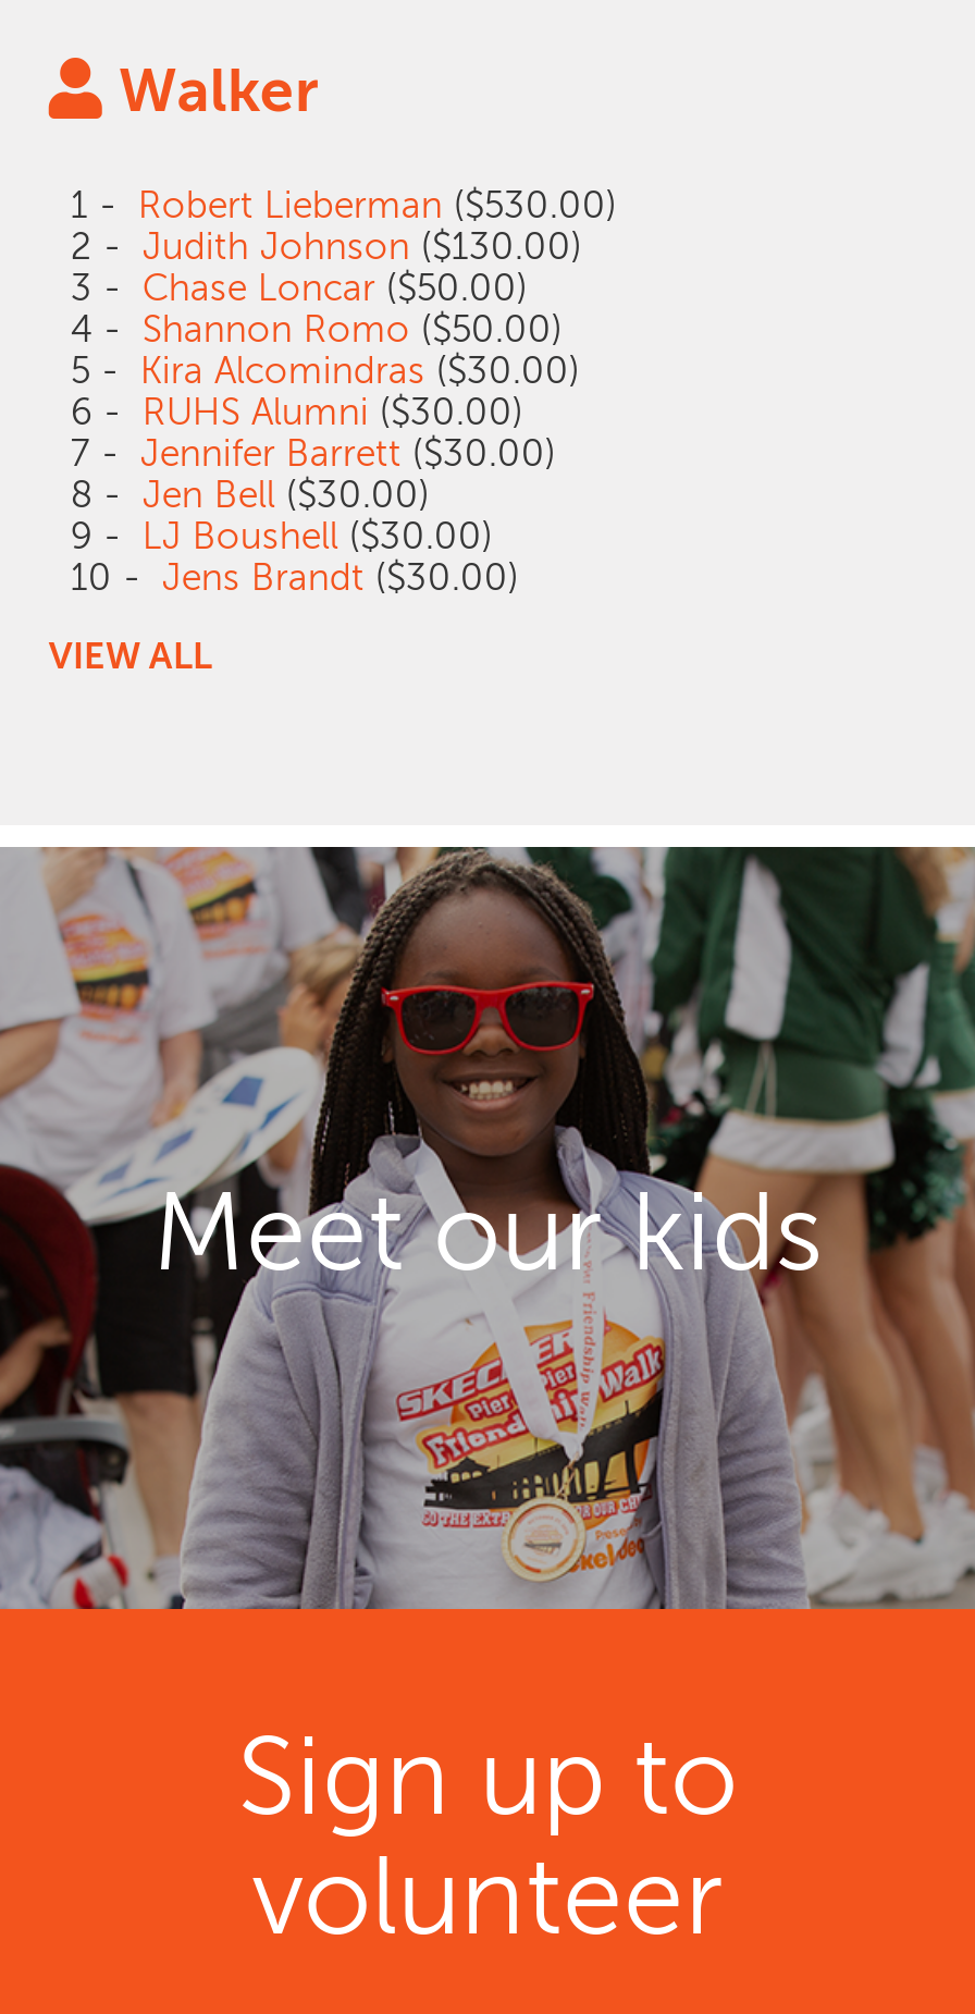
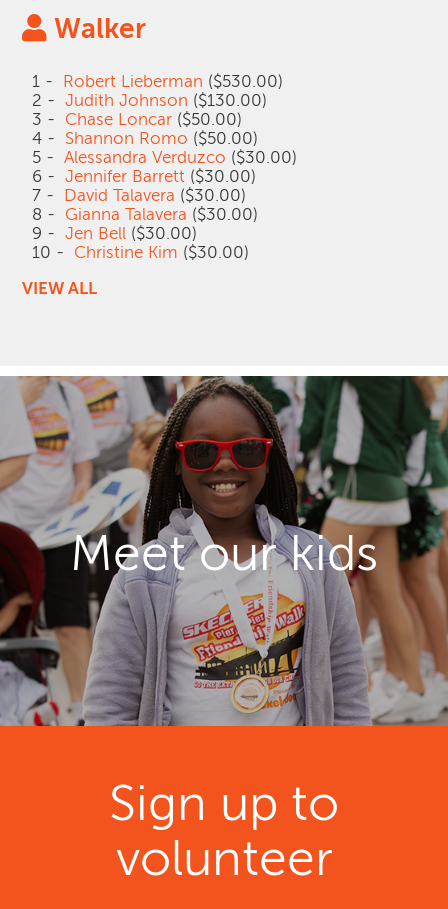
[49,351,580,599] 5 - Kira Alcomindras ($30.00) | 6 - RUHS Alumni ($30.00) | 7 - Jennifer Barrett ($30.00) | 8 - Jen Bell ($30.00) | 9 - LJ Boushell ($30.00) | 10 - Jens Brandt ($30.00) -> [22,148,297,262] 5 - Alessandra Verduzco ($30.00) | 6 - Jennifer Barrett ($30.00) | 7 - David Talavera ($30.00) | 8 - Gianna Talavera ($30.00) | 9 - Jen Bell ($30.00) | 10 - Christine Kim ($30.00)

